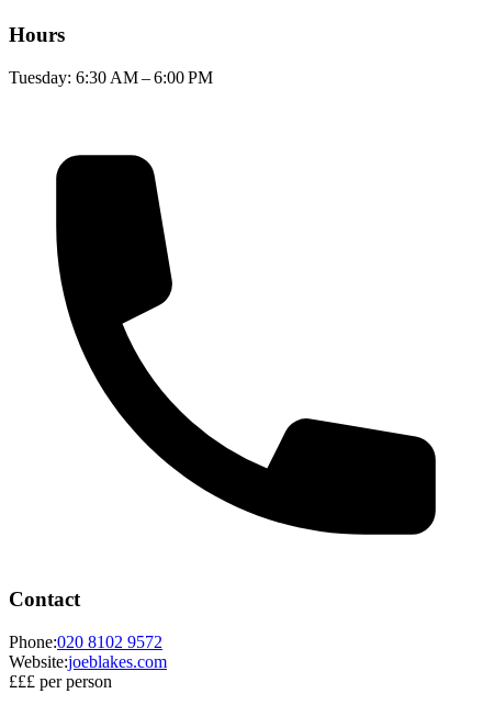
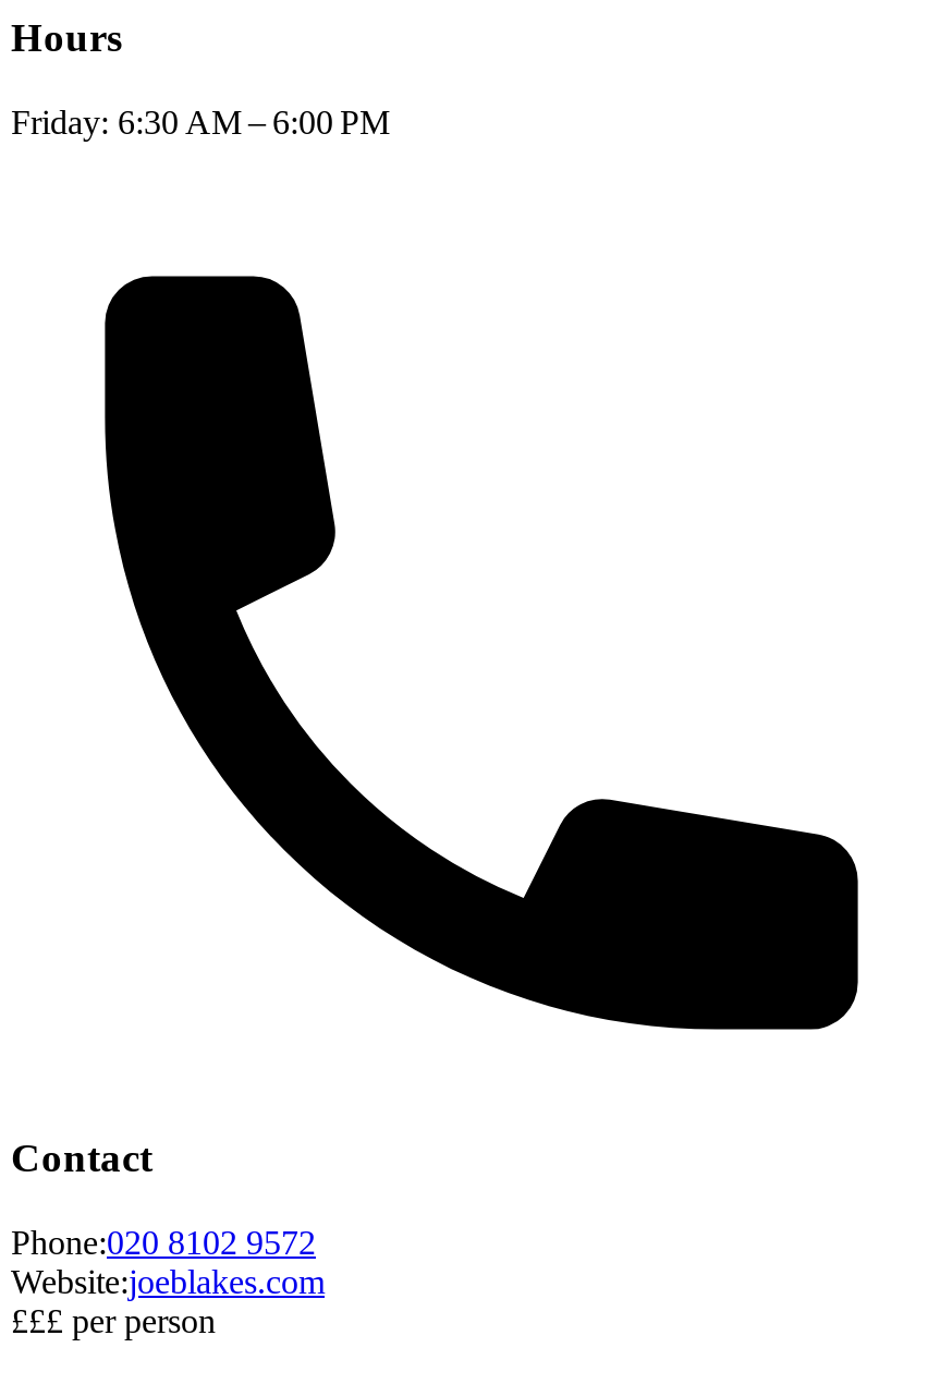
[9,68,213,86] Tuesday: 6:30 AM – 6:00 PM -> [11,103,390,140] Friday: 6:30 AM – 6:00 PM

